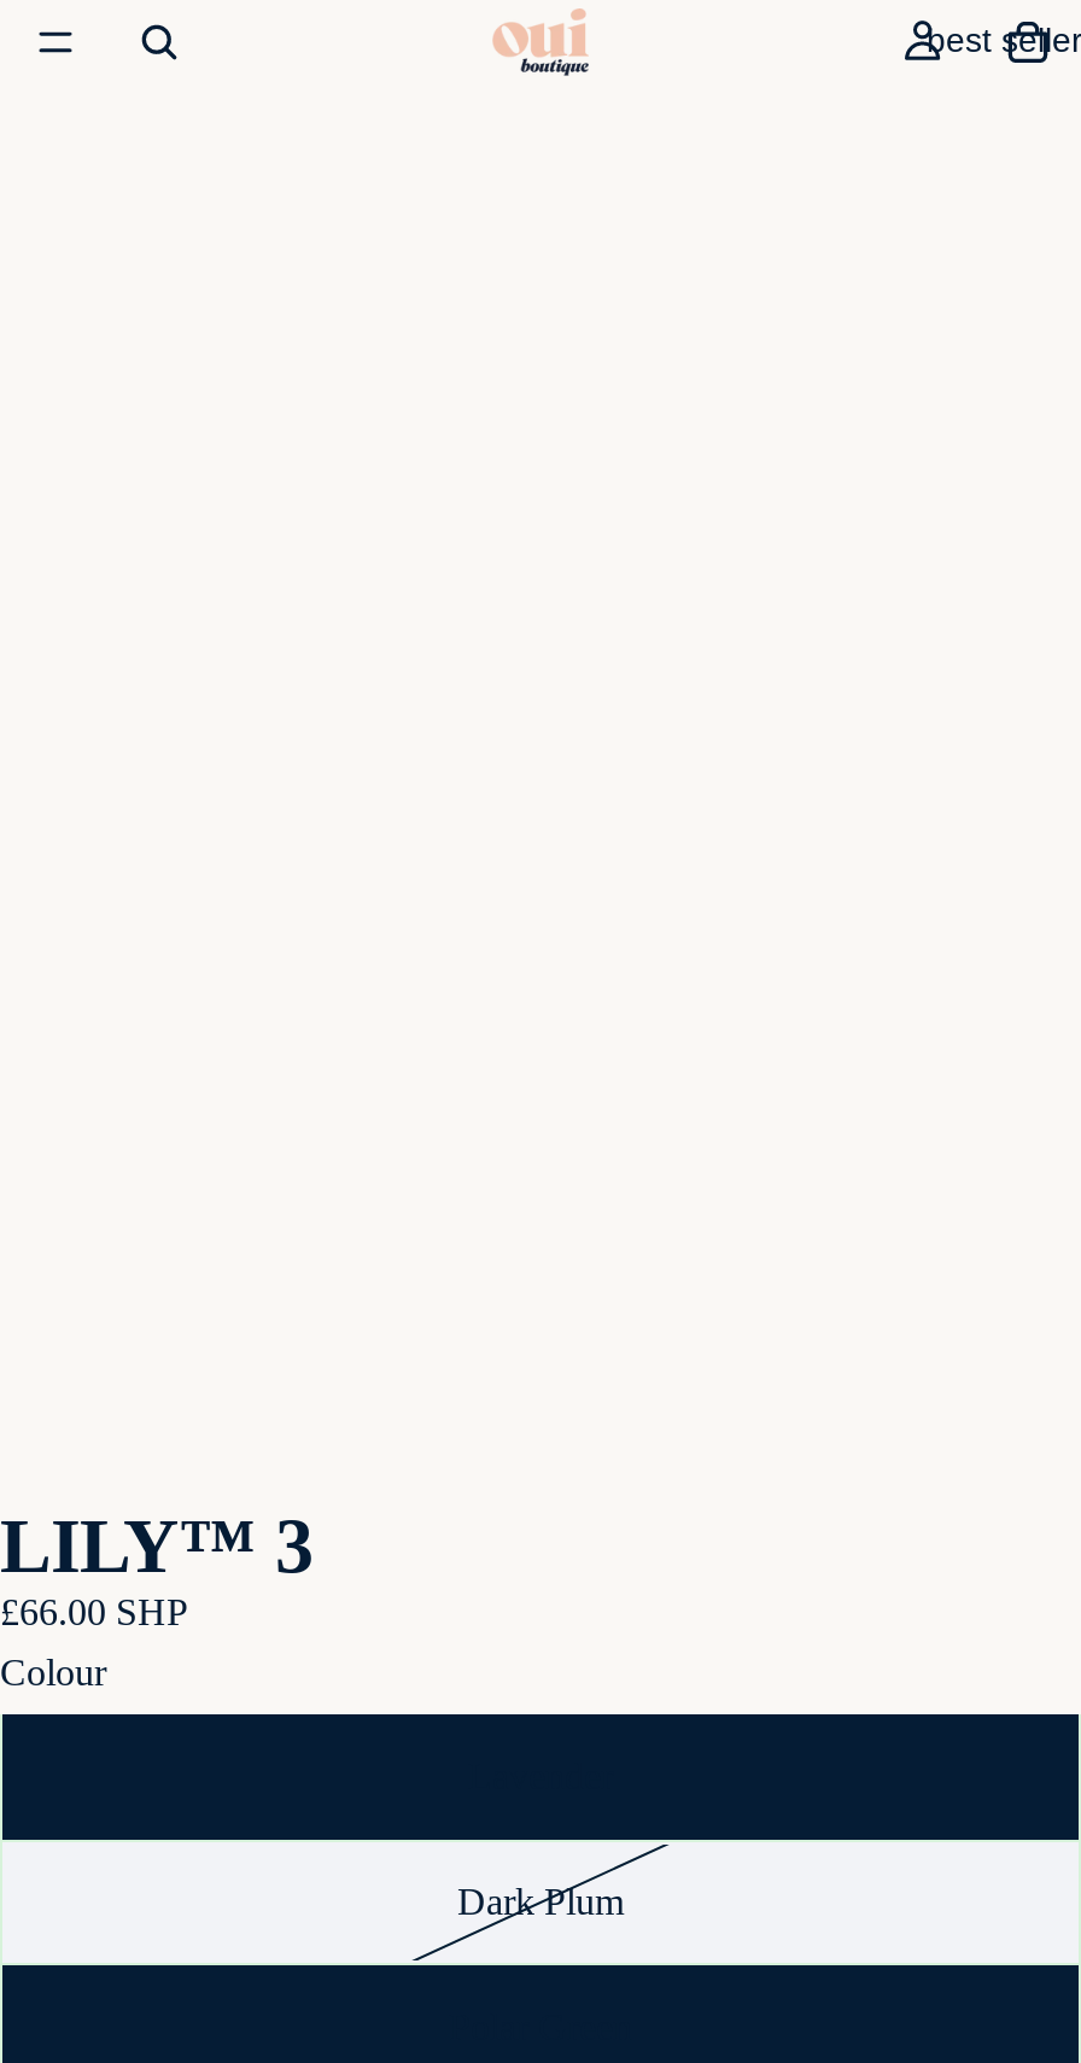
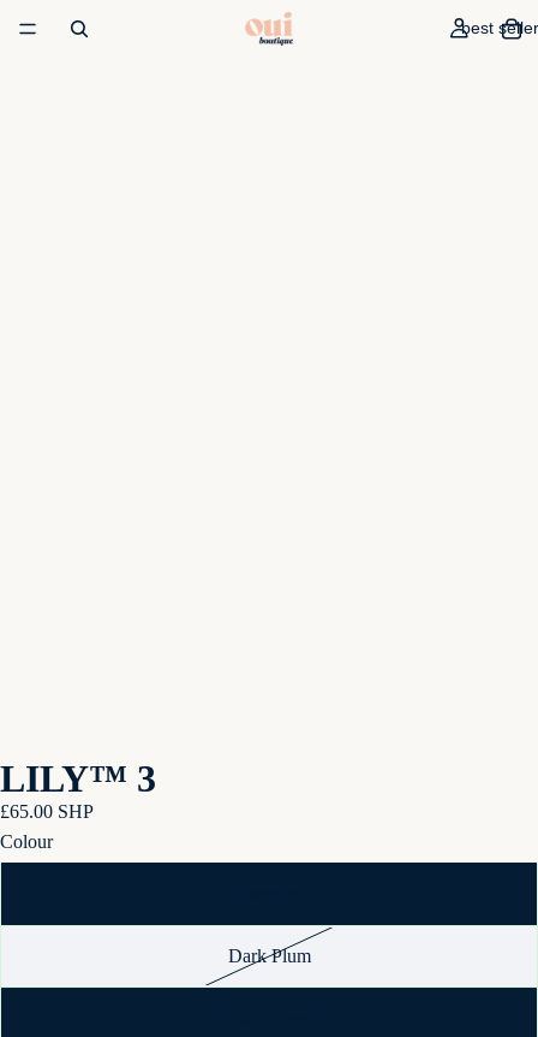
[0,1591,188,1632] £66.00 SHP -> [0,801,94,821] £65.00 SHP

